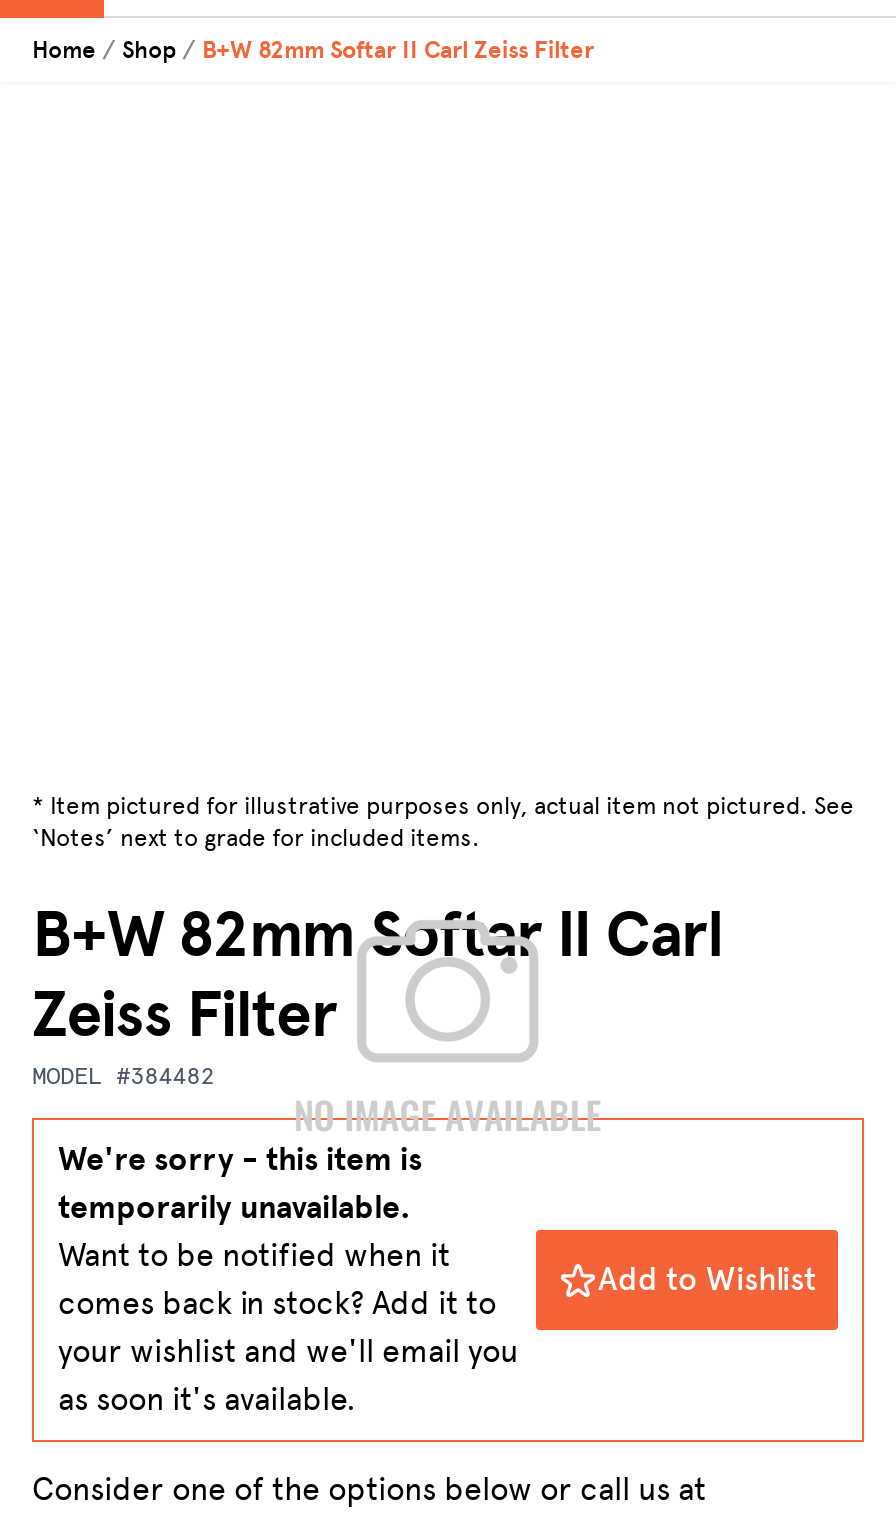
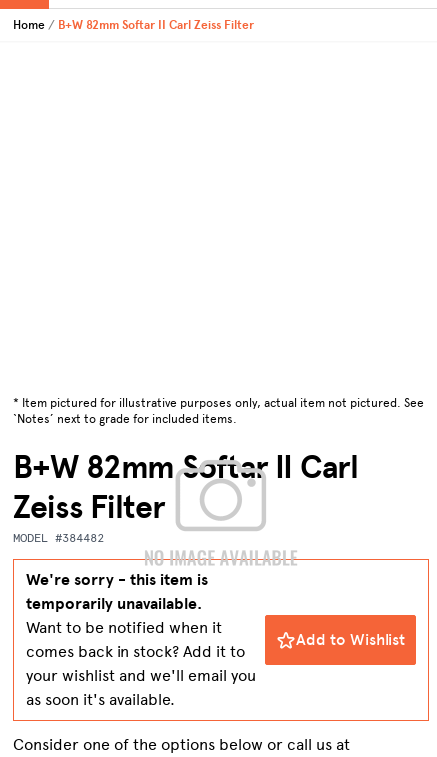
[122,36,176,64] Shop -> none

